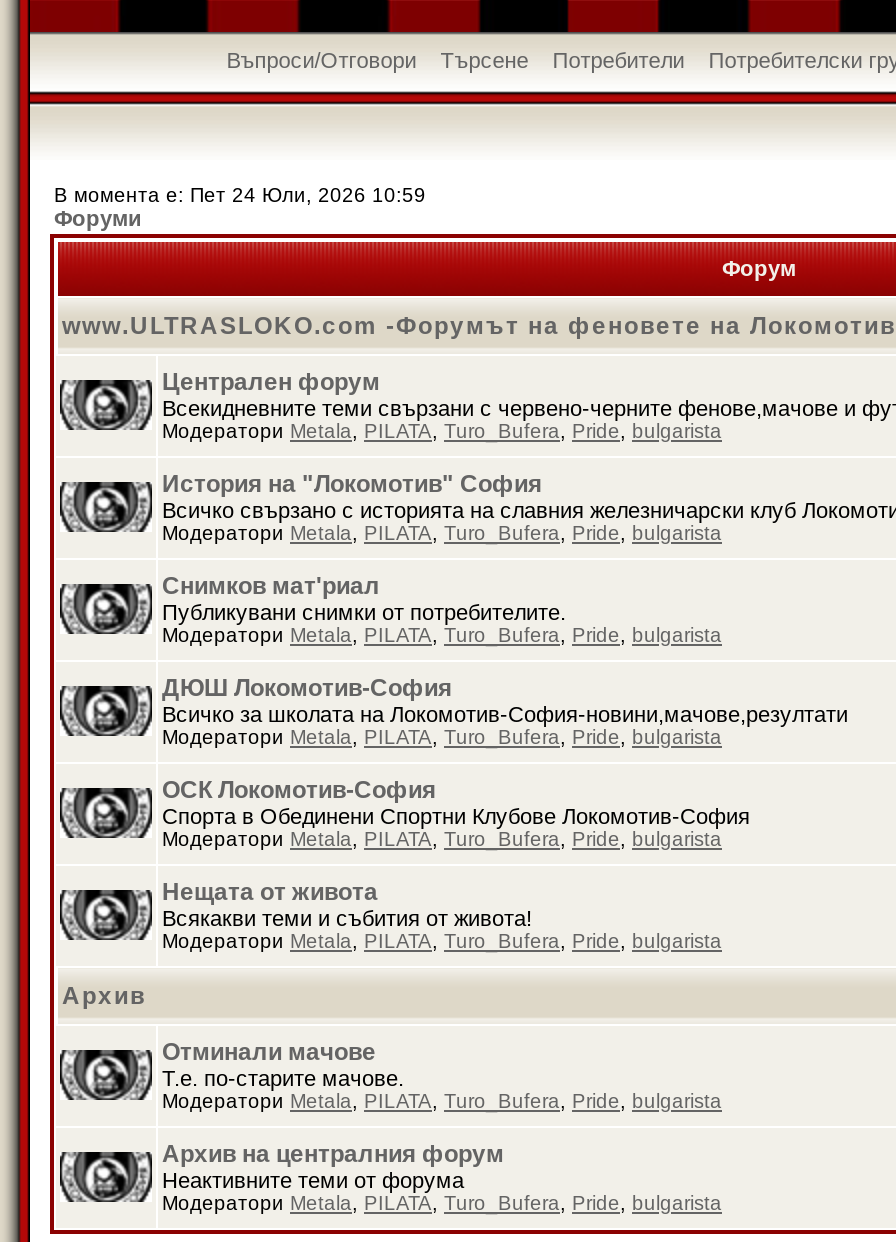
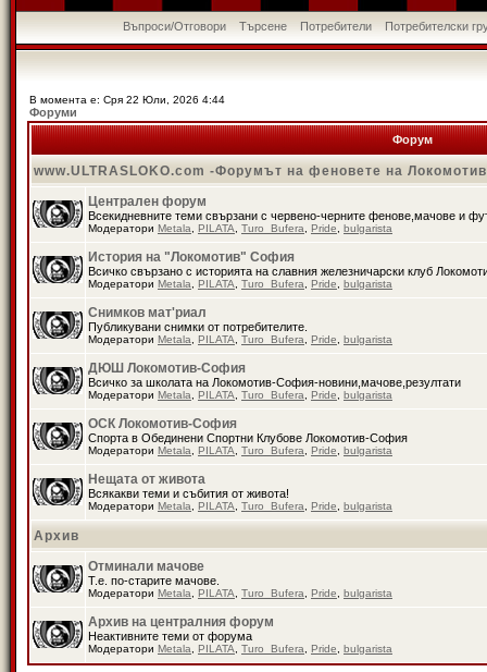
[54,184,426,206] В момента е: Пет 24 Юли, 2026 10:59 -> [29,94,225,106] В момента е: Сря 22 Юли, 2026 4:44

